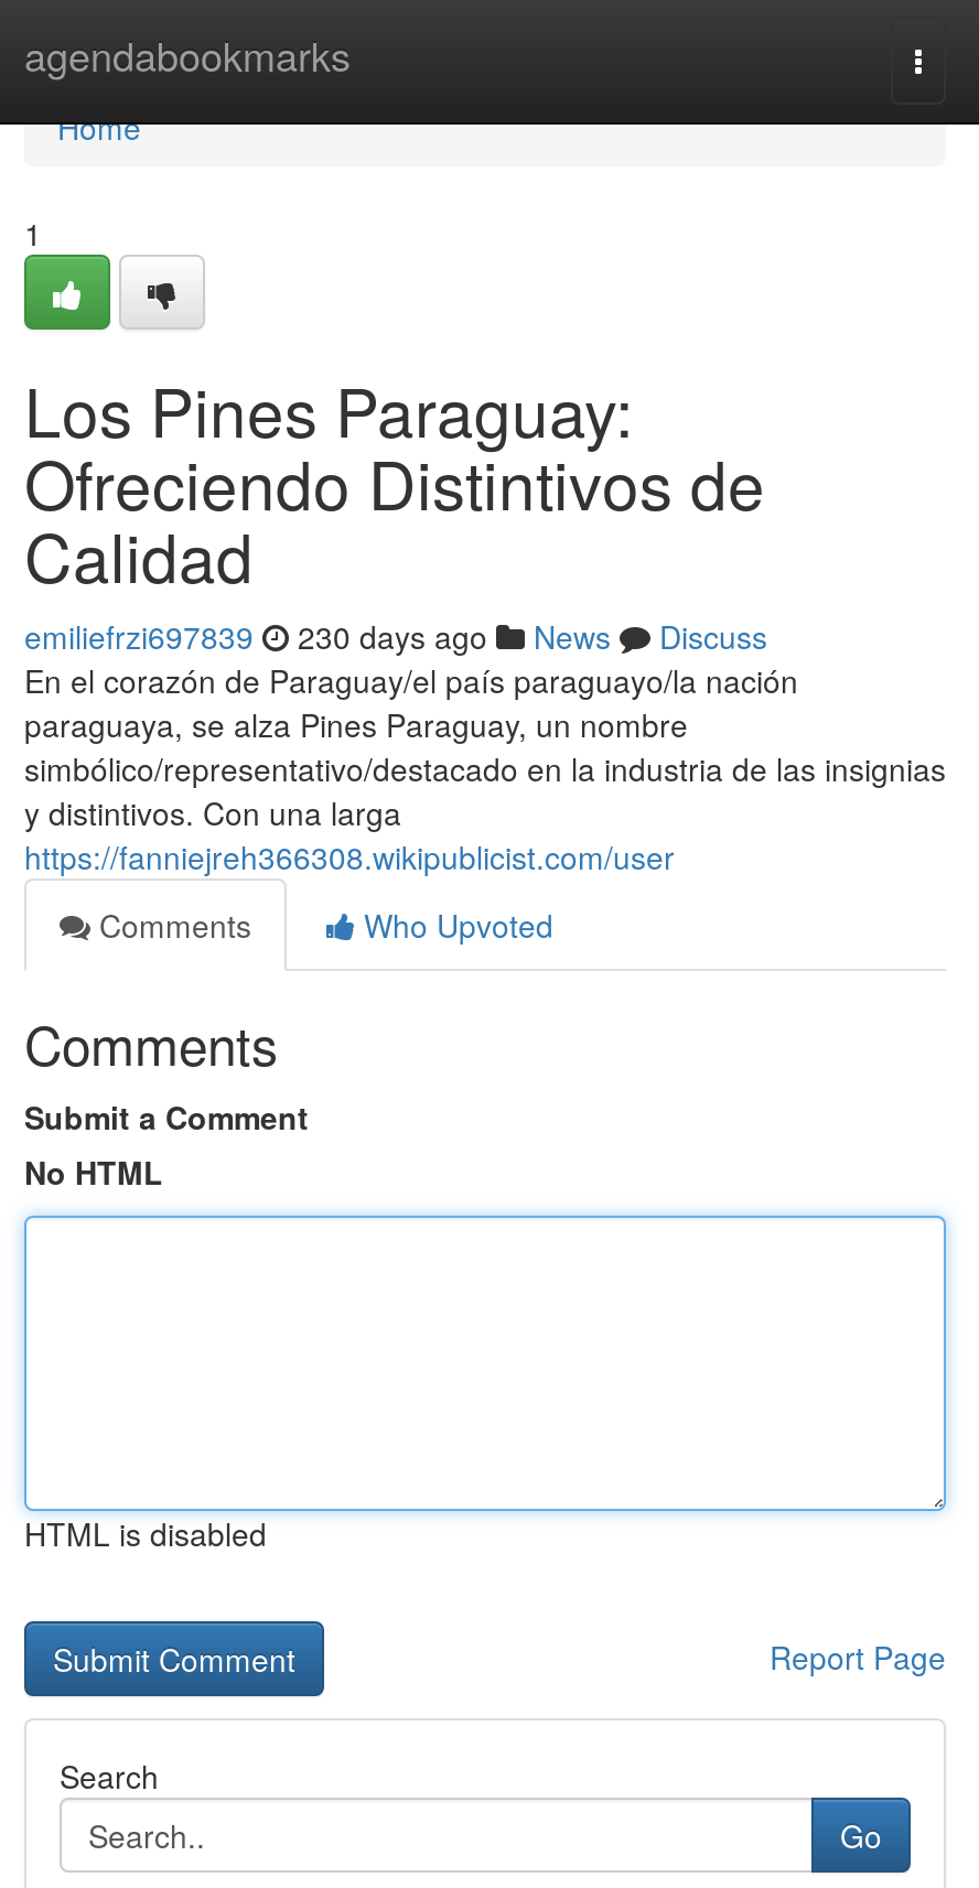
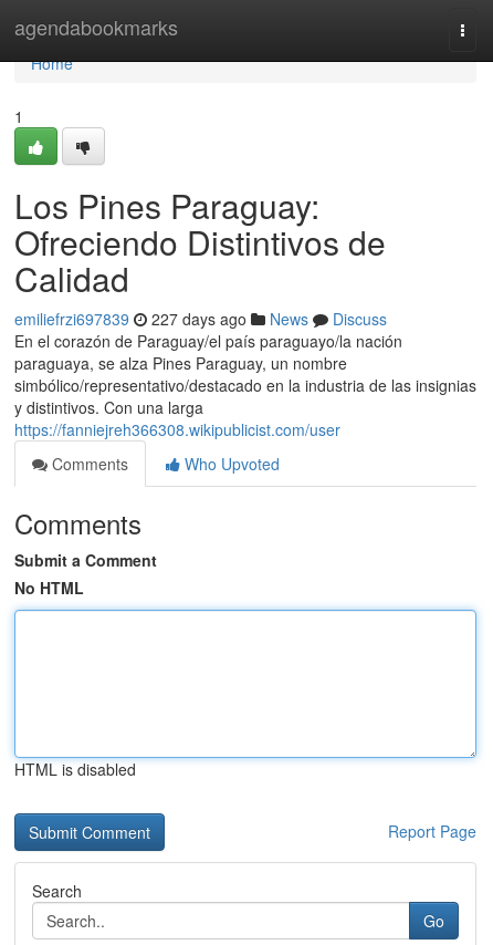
[24,614,767,658] emiliefrzi697839 230 days ago News Discuss -> [14,308,387,330] emiliefrzi697839 227 days ago News Discuss

